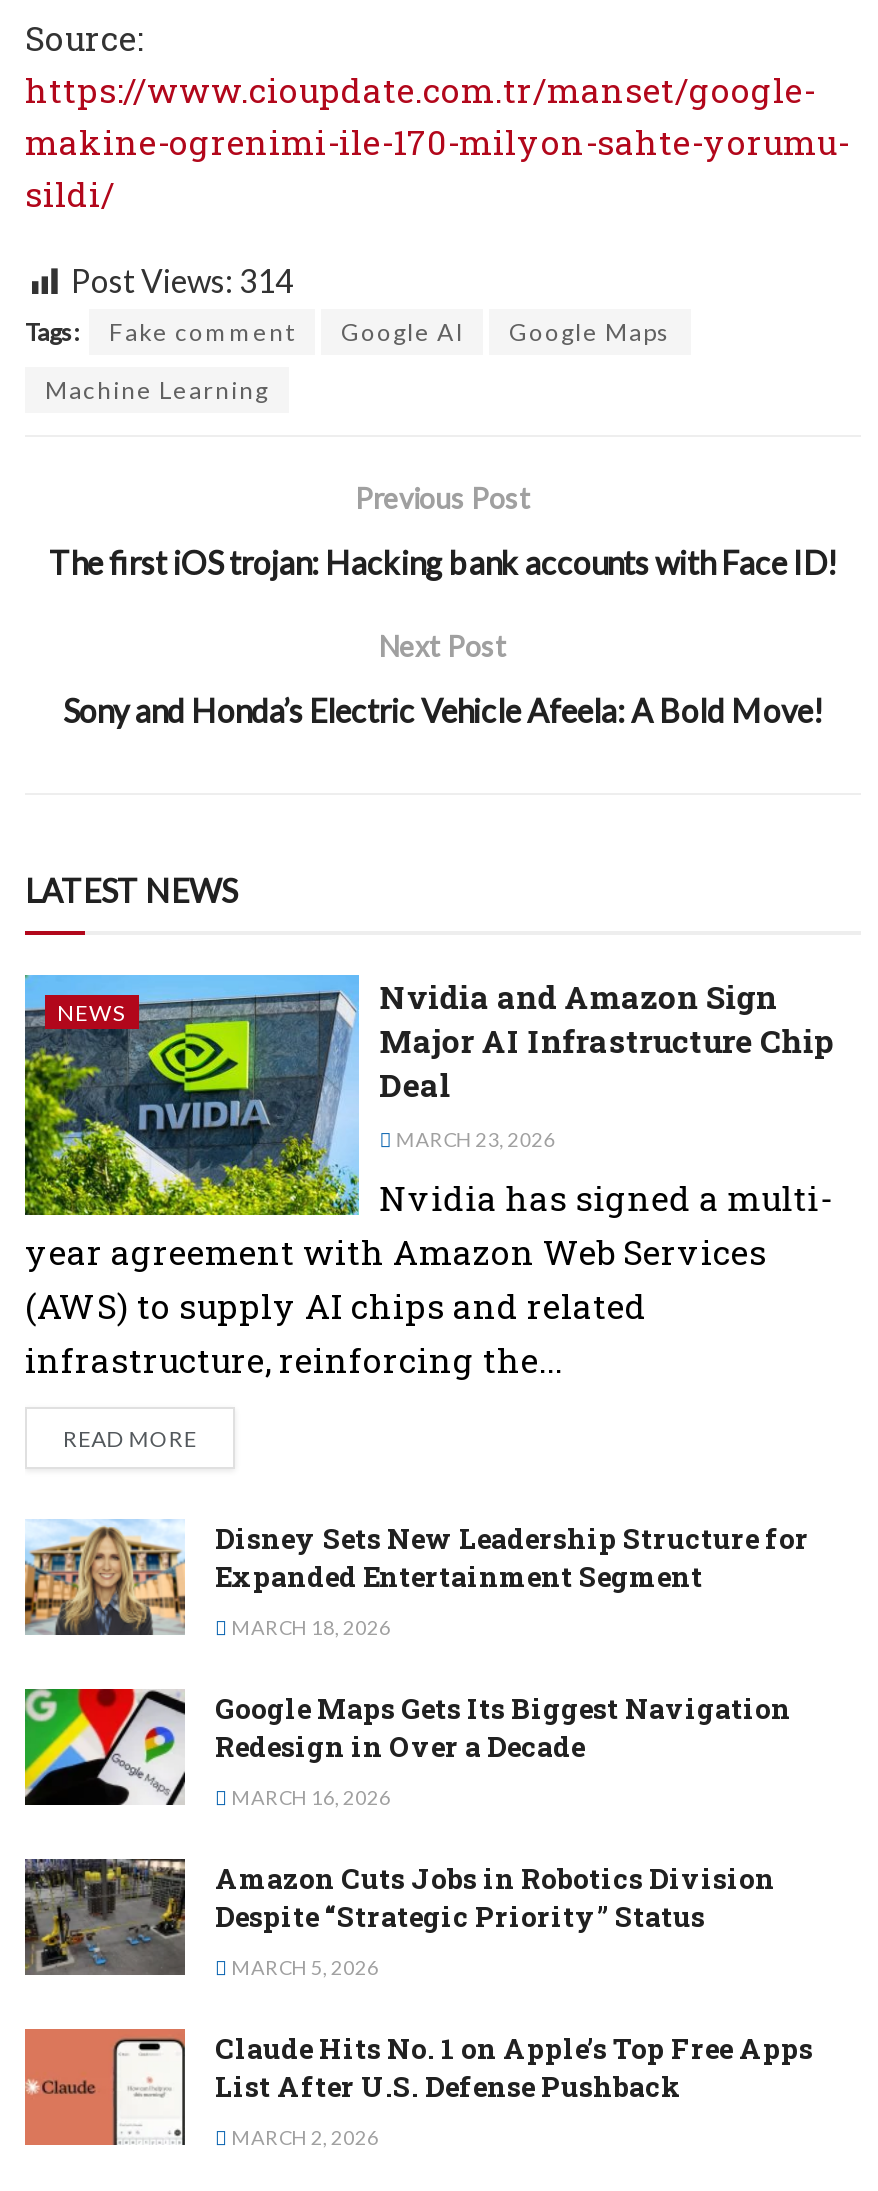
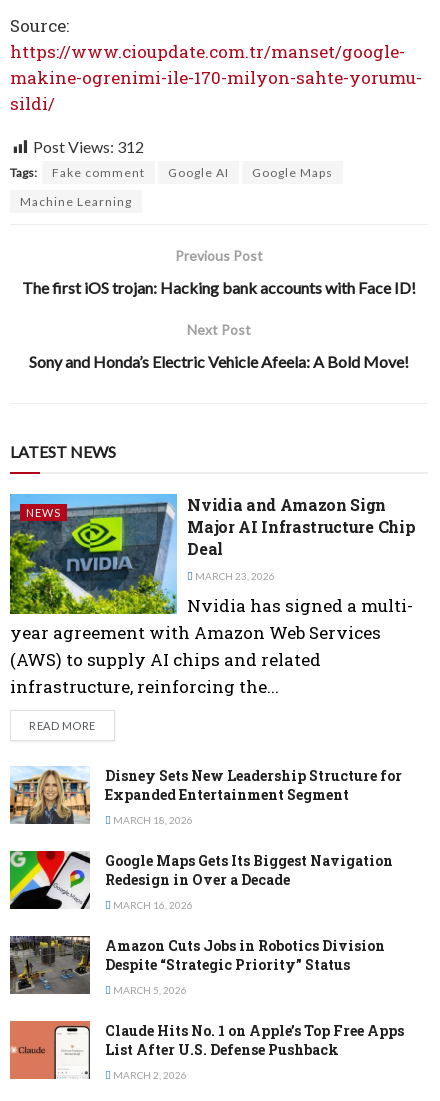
[71,260,293,298] Post Views: 314 -> [33,137,144,156] Post Views: 312

